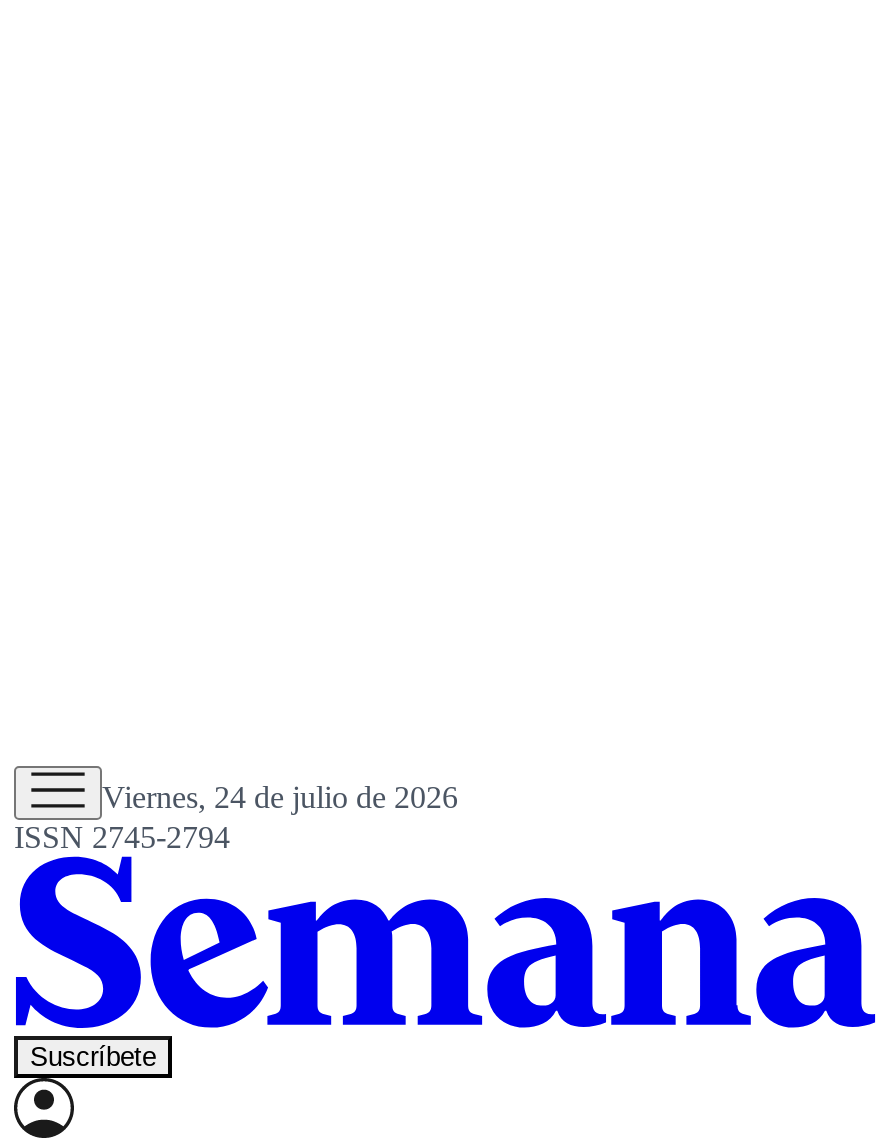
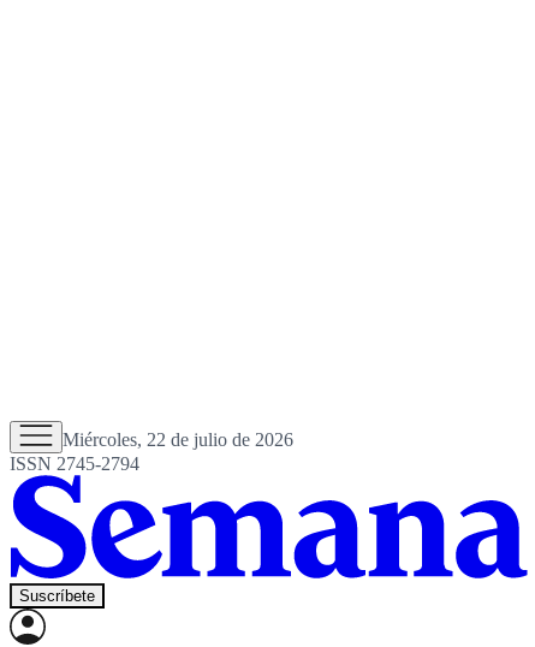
[102,780,458,814] Viernes, 24 de julio de 2026 -> [63,429,293,450] Miércoles, 22 de julio de 2026

